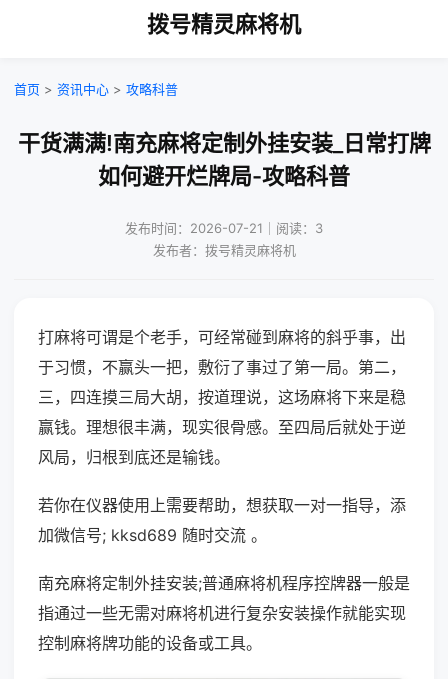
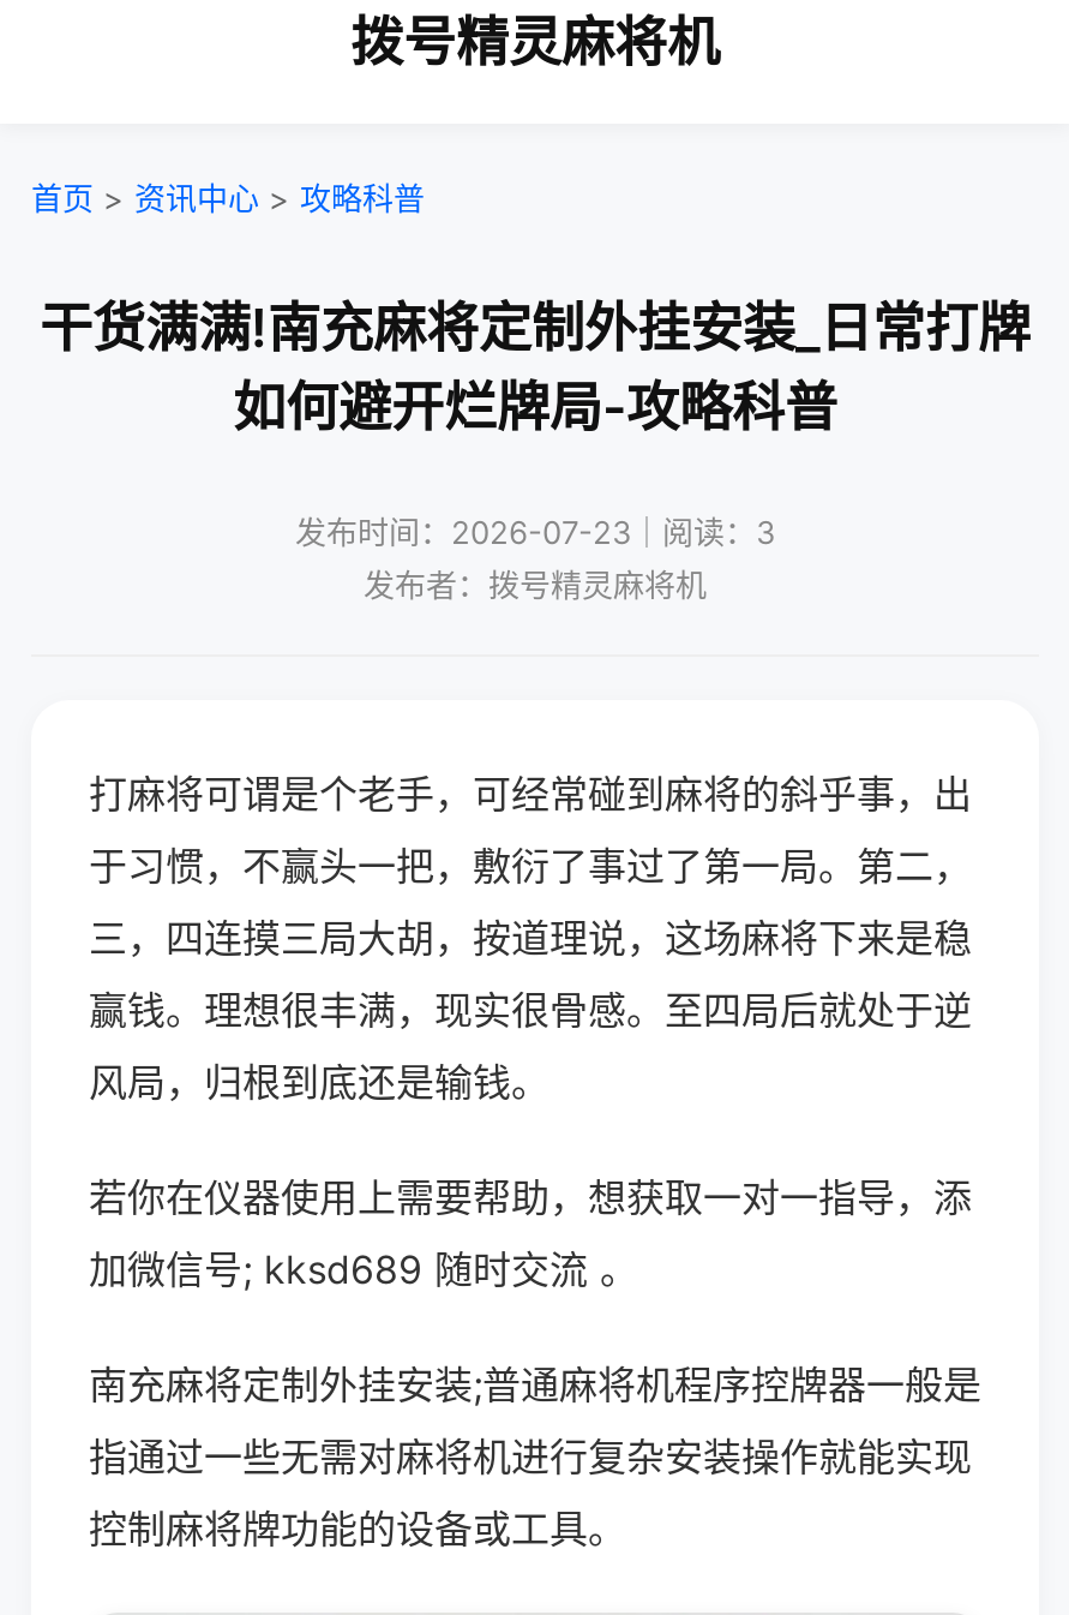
[125,220,323,236] 发布时间：2026-07-21｜阅读：3 -> [295,513,775,551] 发布时间：2026-07-23｜阅读：3

